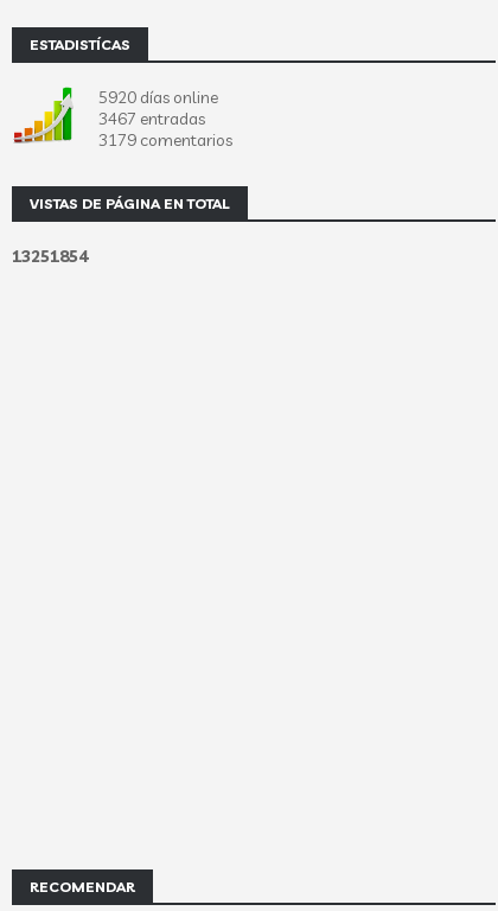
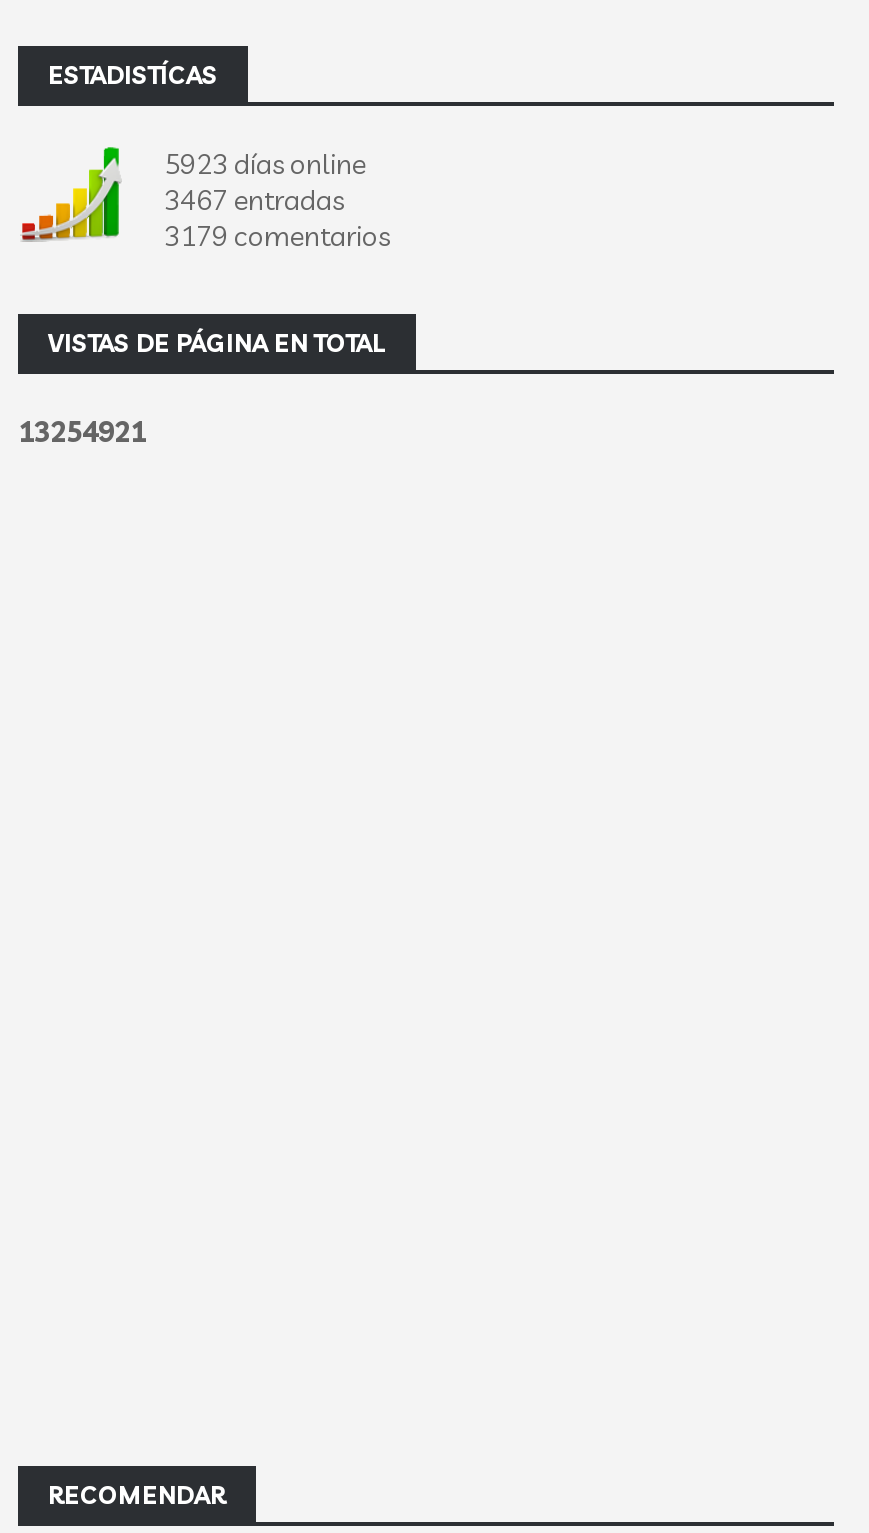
[98,87,218,108] 5920 días online -> [164,146,366,182] 5923 días online
[12,246,88,267] 13251854 -> [18,414,146,450] 13254921

